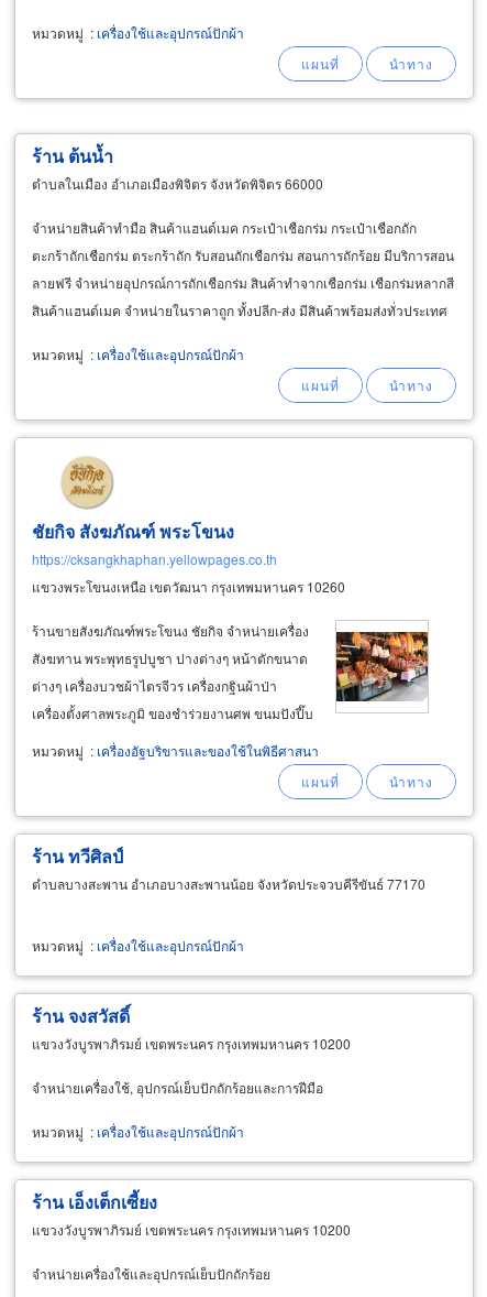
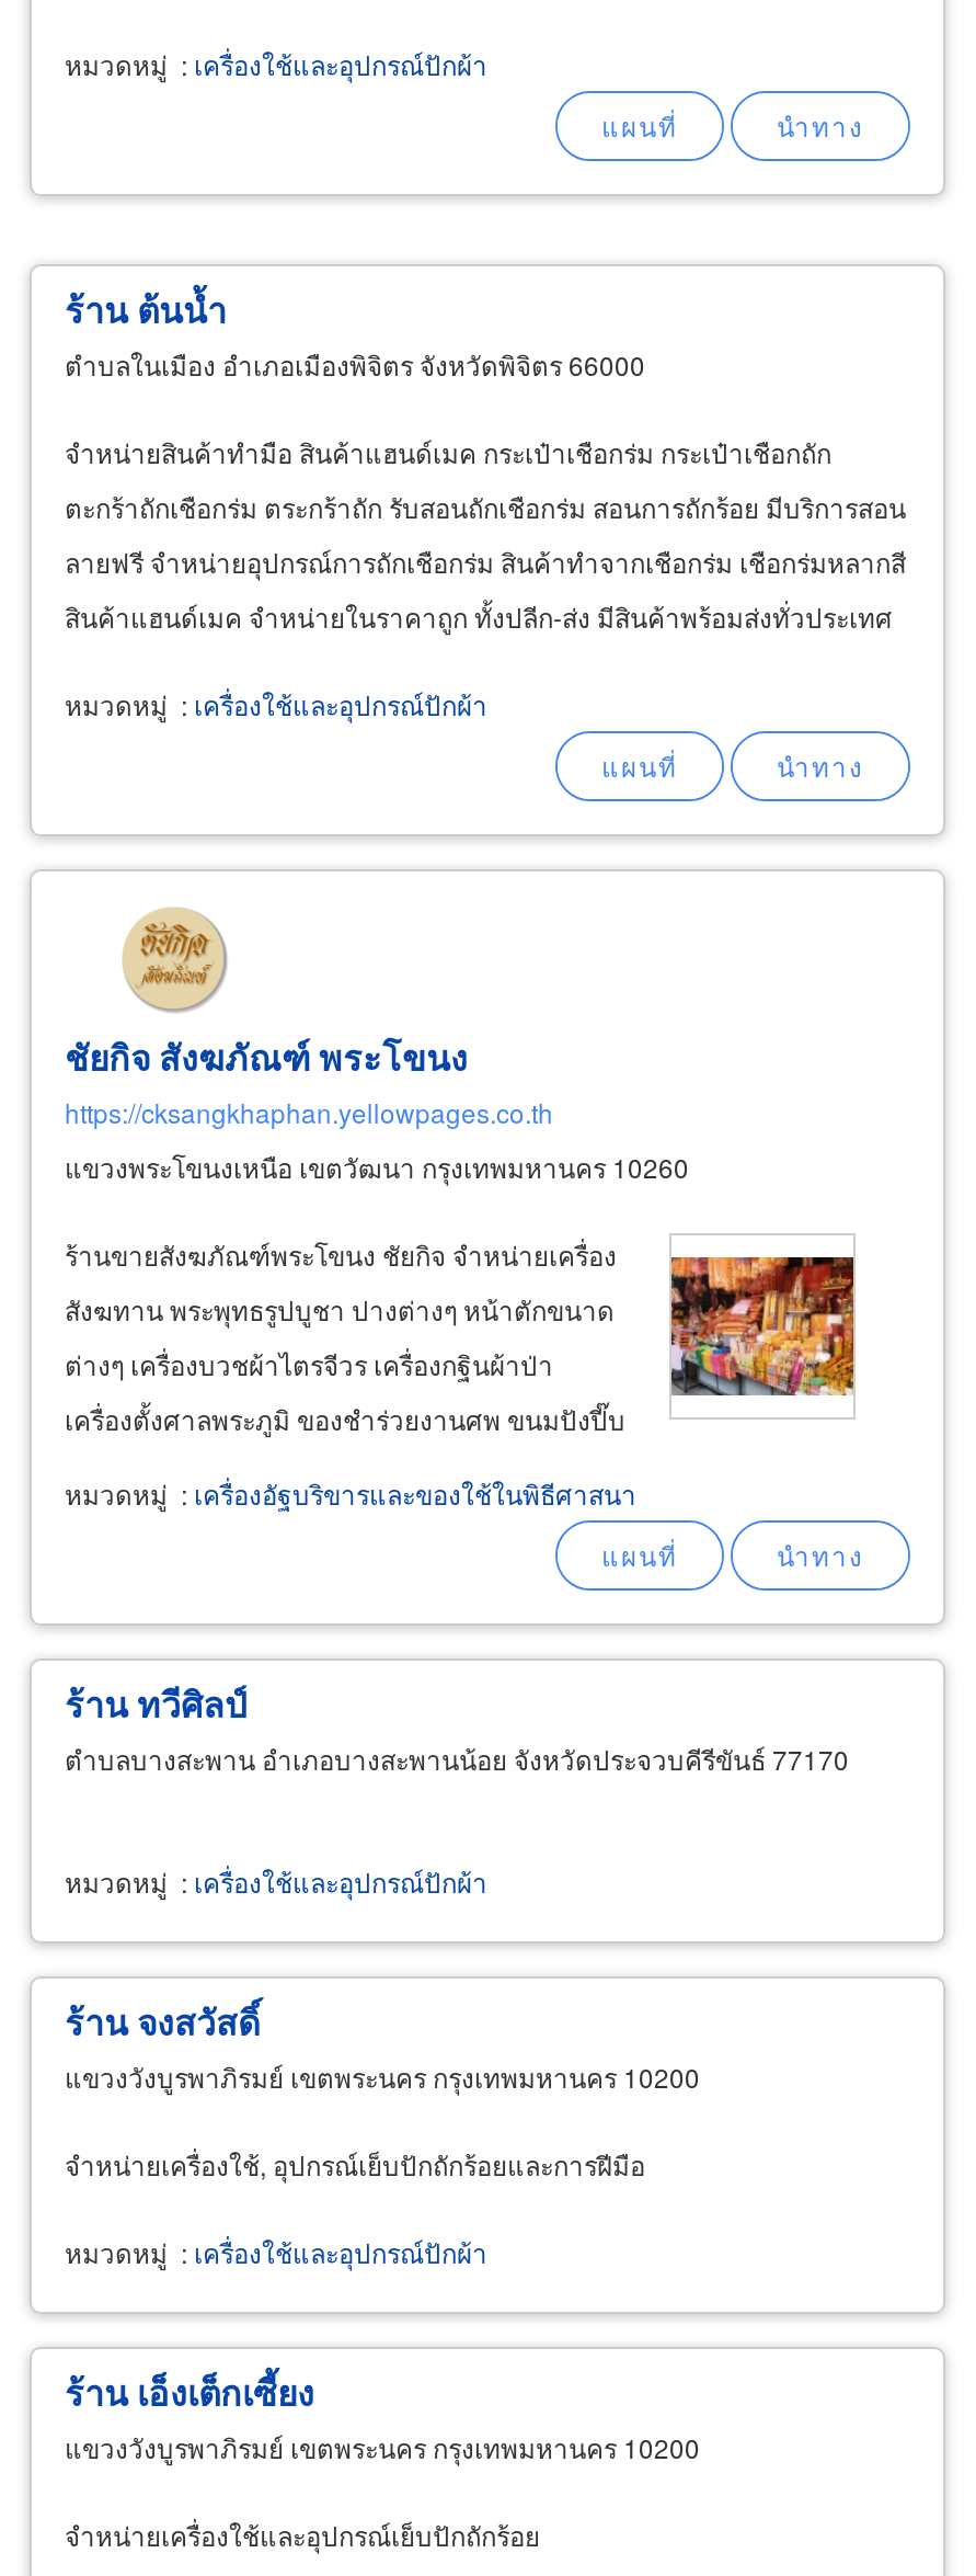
[335,631,429,702] [image] -> [669,1255,856,1398] [image]

